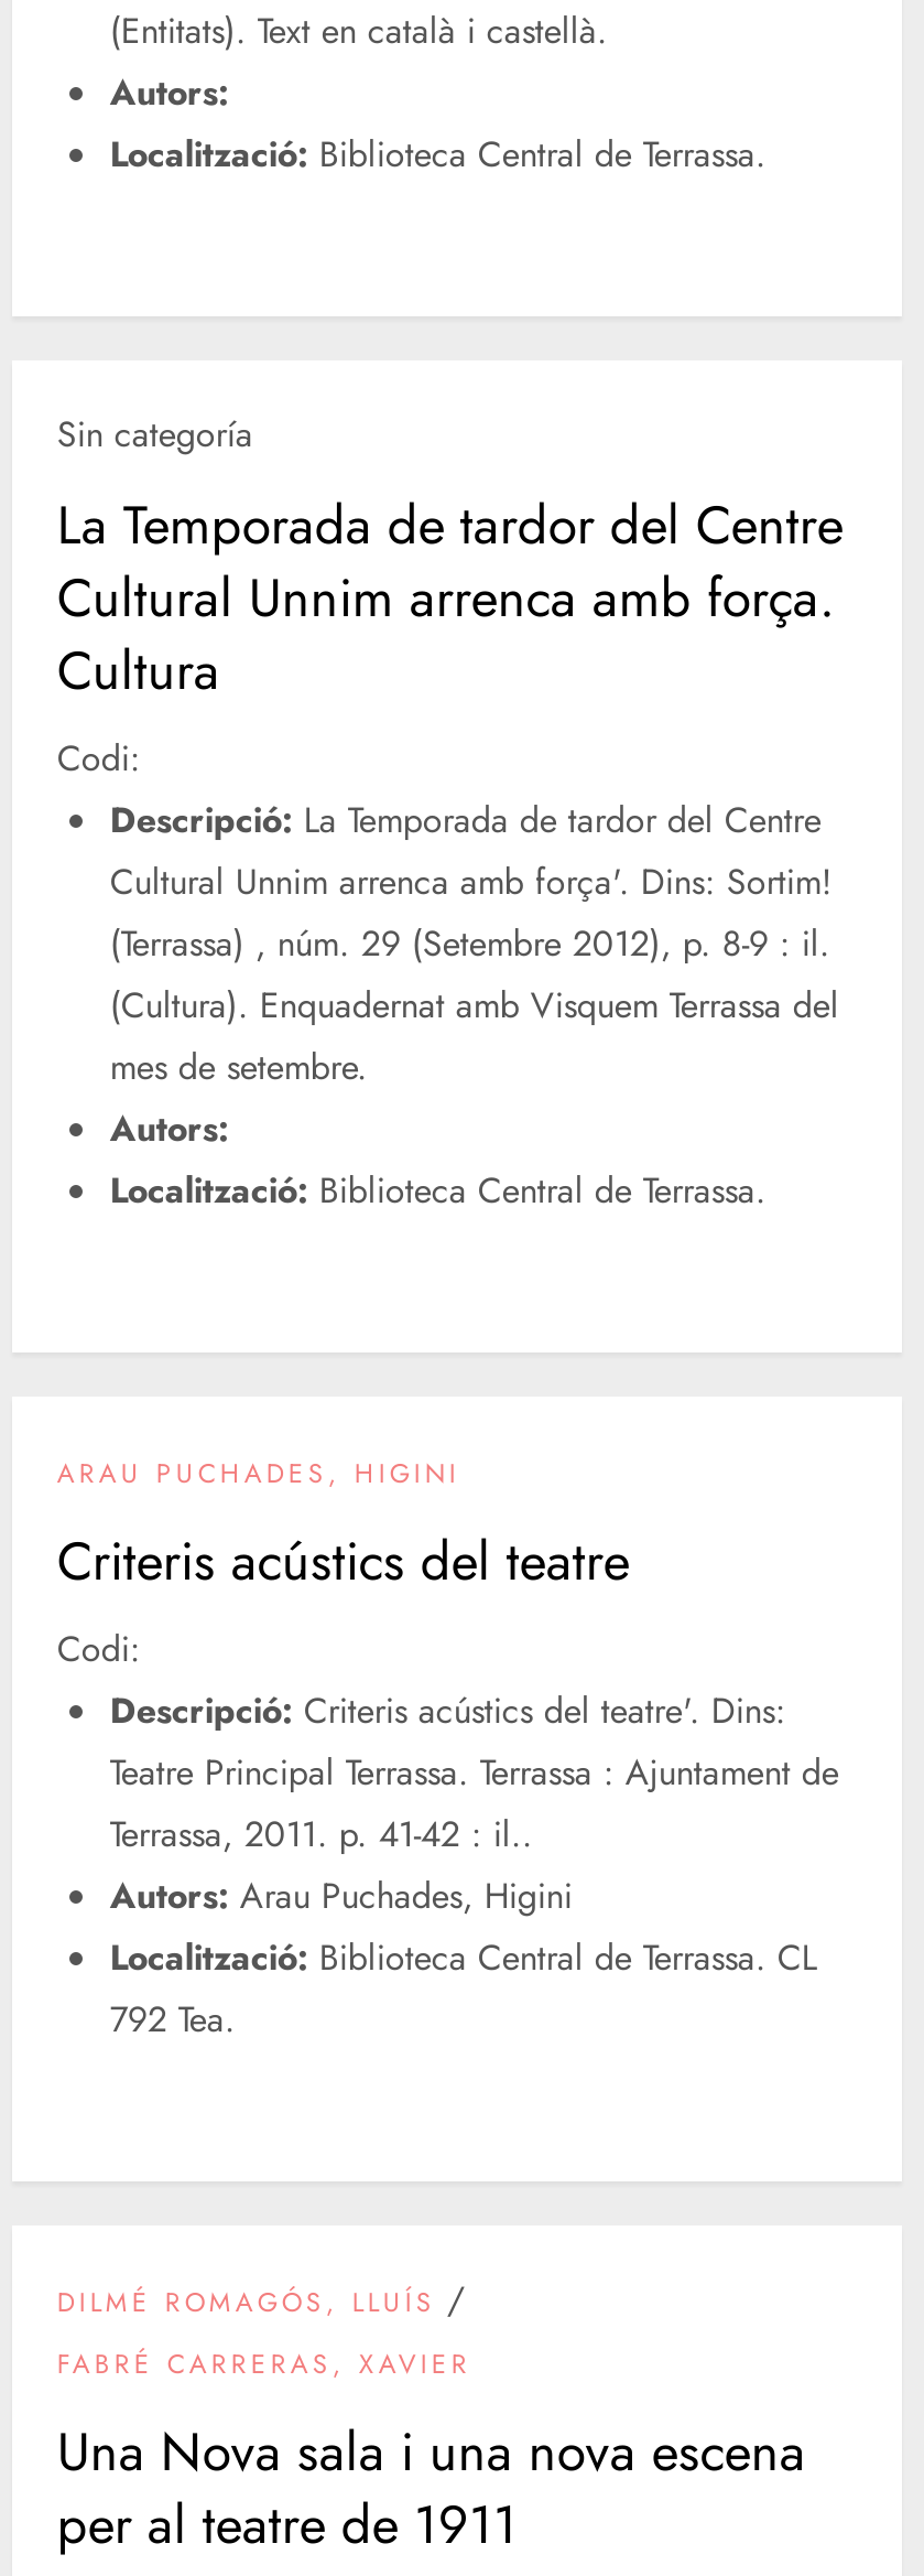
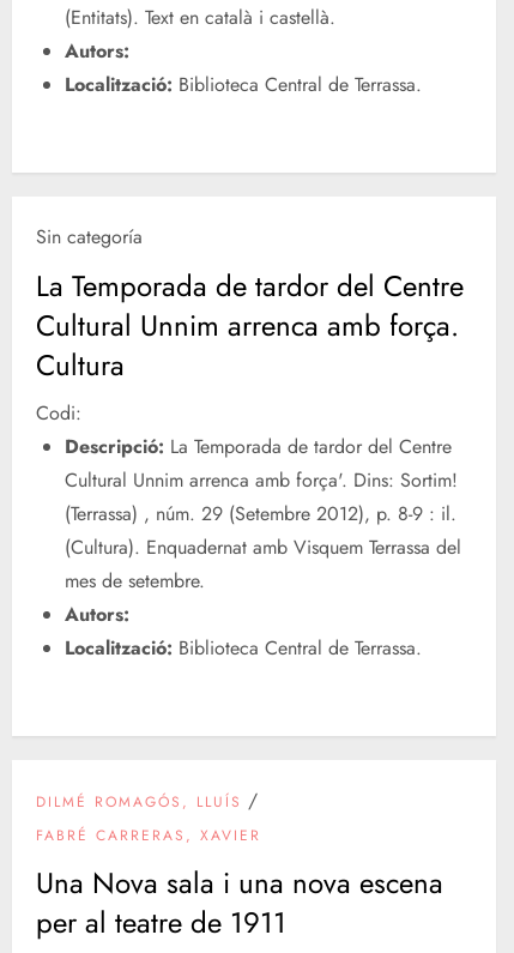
[57,1454,839,2045] ARAU PUCHADES, HIGINI | Criteris acústics del teatre | Codi: | Descripció: Criteris acústics del teatre'. Dins: | Teatre Principal Terrassa. Terrassa : Ajuntament de | Terrassa, 2011. p. 41-42 : il.. | Autors: Arau Puchades, Higini | Localització: Biblioteca Central de Terrassa. CL | 792 Tea. -> none

